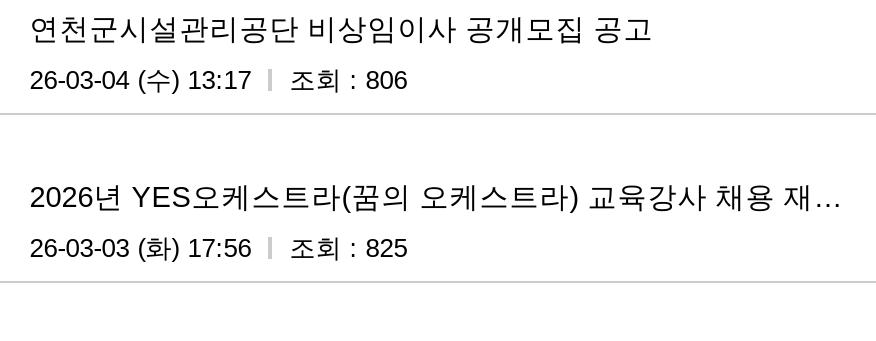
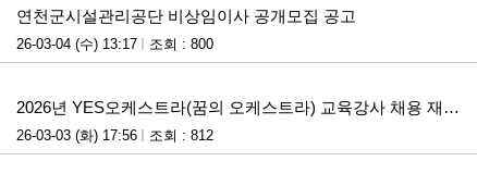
[29,65,407,95] 26-03-04 (수) 13:17 조회 : 806 -> [16,36,213,52] 26-03-04 (수) 13:17 조회 : 800
[29,233,407,263] 26-03-03 (화) 17:56 조회 : 825 -> [16,127,213,144] 26-03-03 (화) 17:56 조회 : 812

